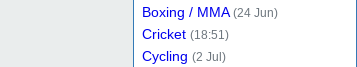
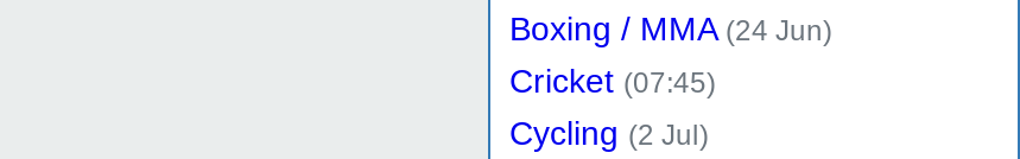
[142,26,229,42] Cricket (18:51) -> [509,62,716,100] Cricket (07:45)

